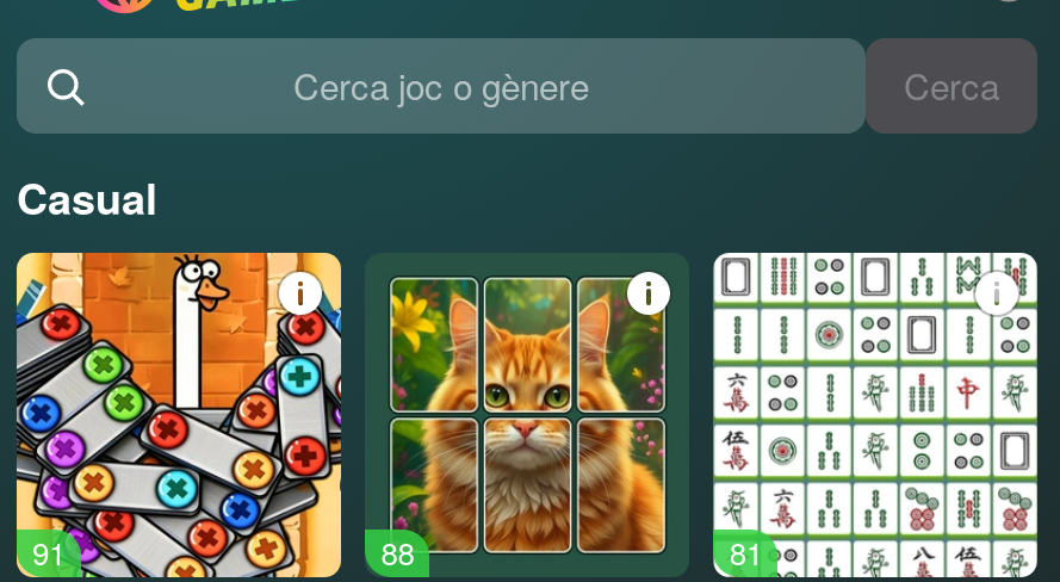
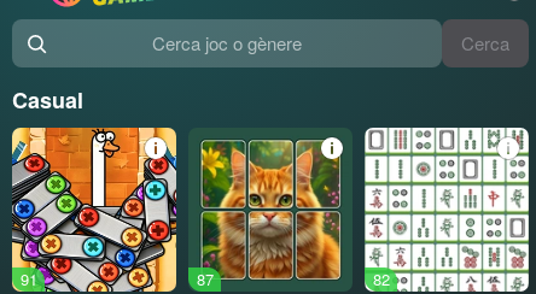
[381,530,414,575] 88 -> [196,267,213,290] 87
[729,530,763,575] 81 -> [373,267,390,290] 82

